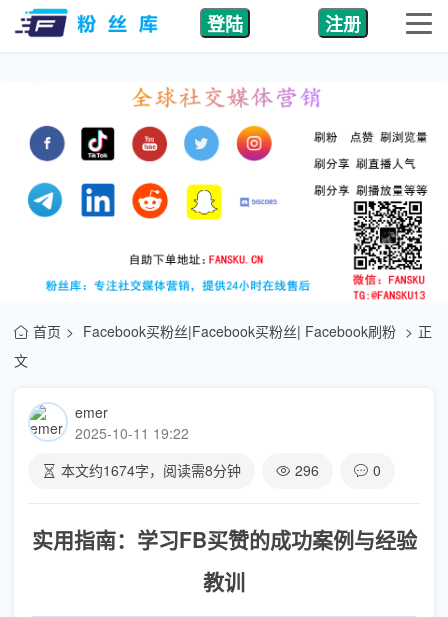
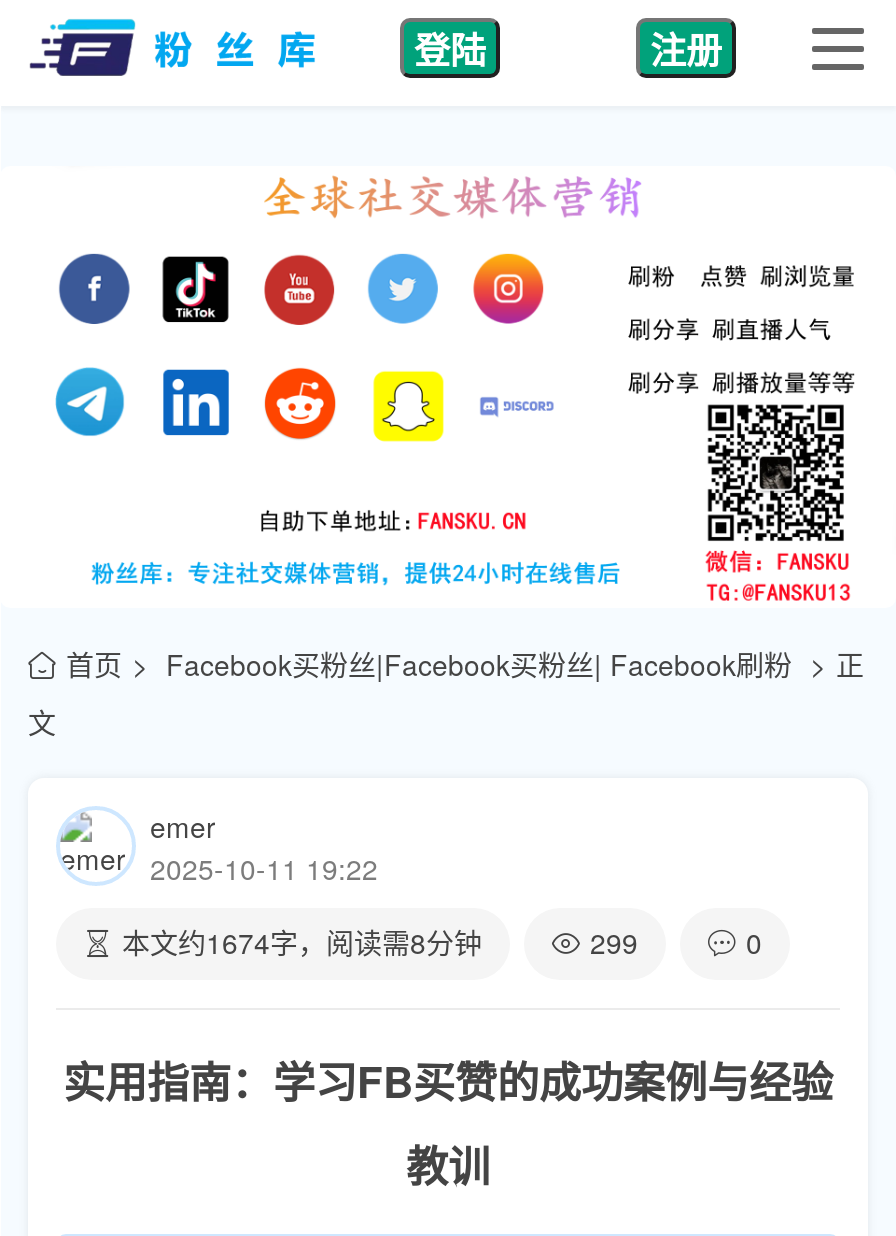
[295,460,319,480] 296 -> [590,922,638,962] 299

